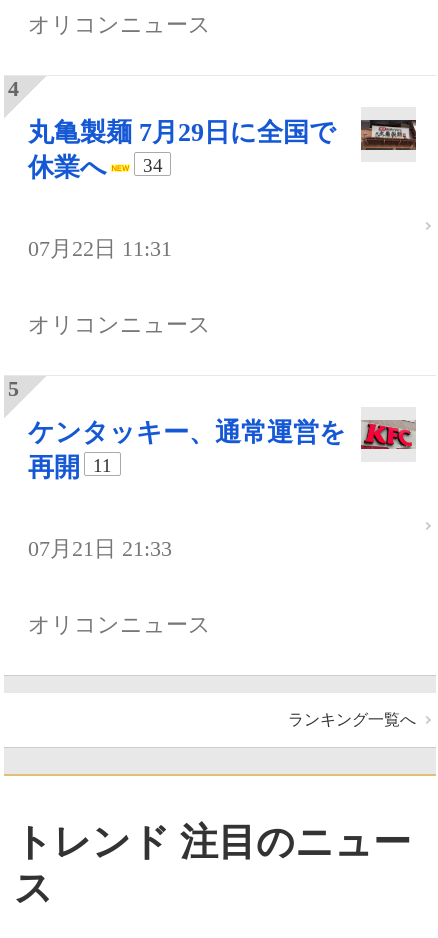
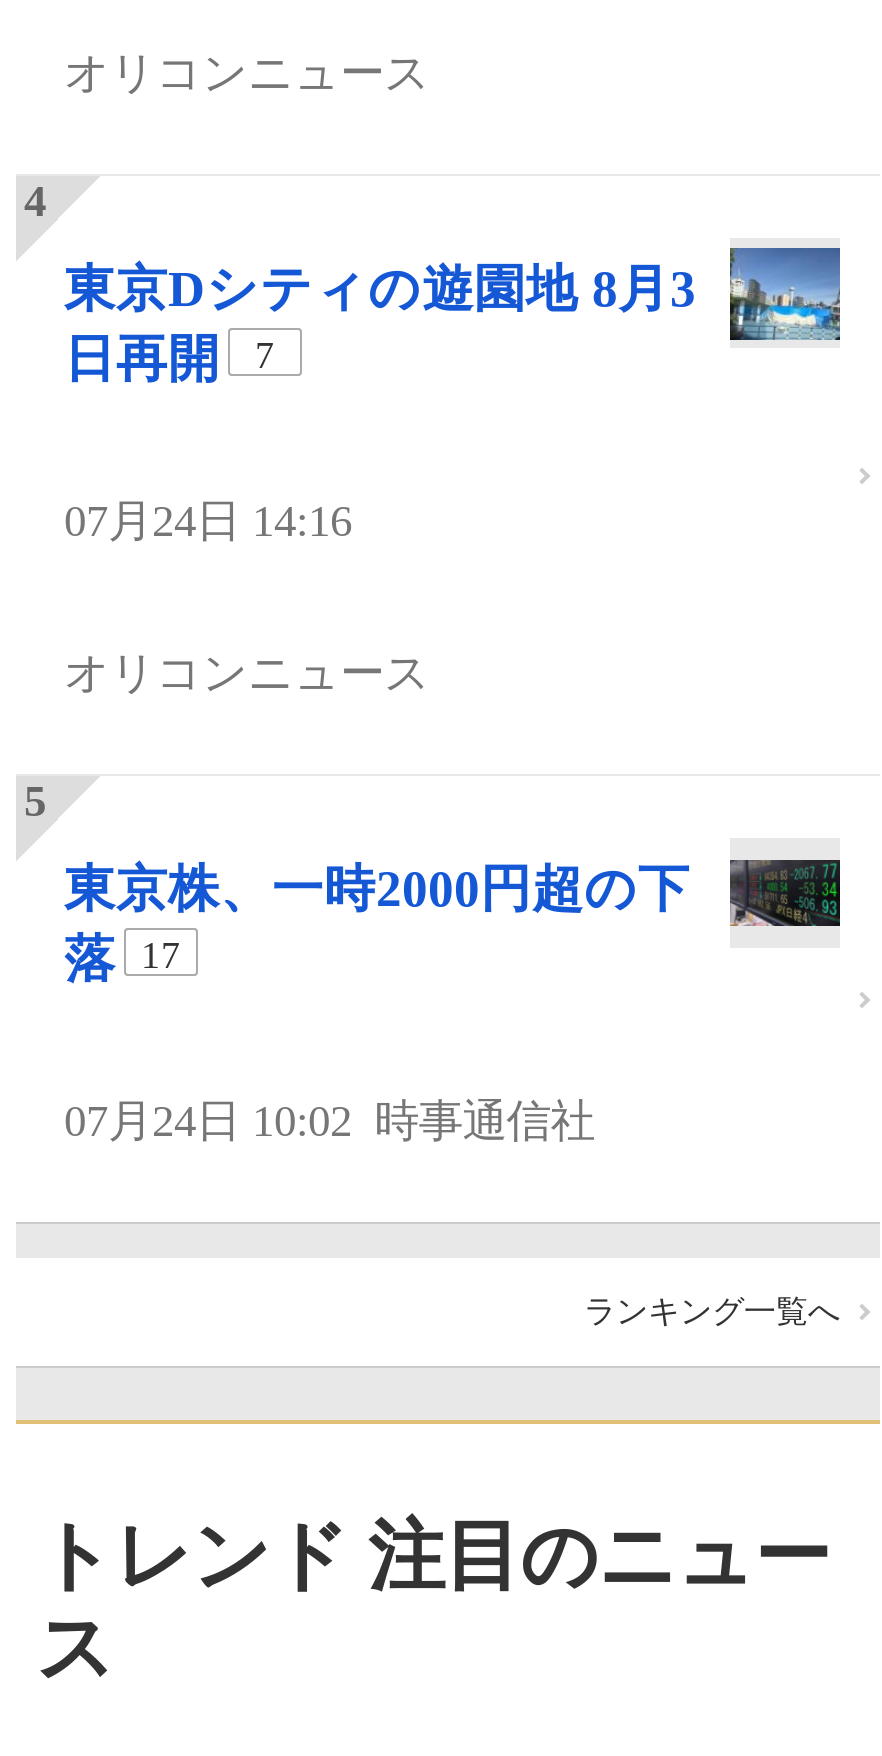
[28,112,417,182] [image] | 丸亀製麺 7月29日に全国で | 休業へ | 34 -> [64,246,842,388] [image] | 東京Dシティの遊園地 8月3 | 日再開 | 7
[28,236,172,261] 07月22日 11:31 -> [64,496,352,546] 07月24日 14:16
[28,418,416,636] [image] | ケンタッキー、通常運営を | 再開 | 11 | 07月21日 21:33 | オリコンニュース -> [64,858,842,1146] [image] | 東京株、一時2000円超の下 | 落 17 | 07月24日 10:02 時事通信社

